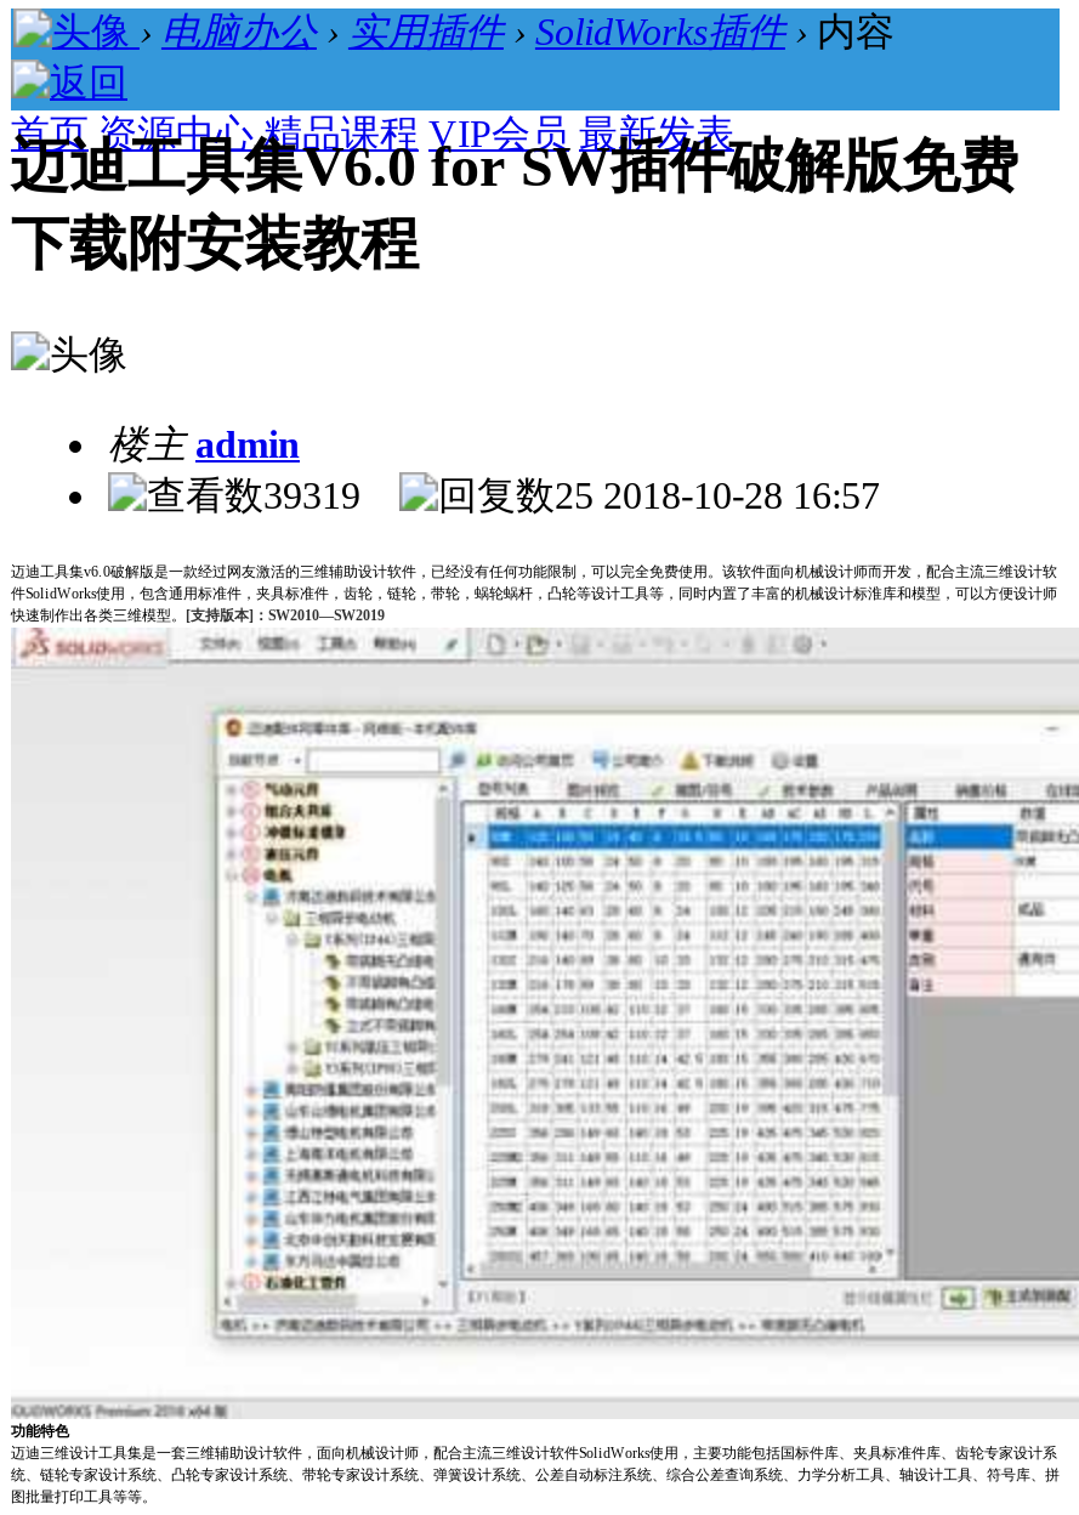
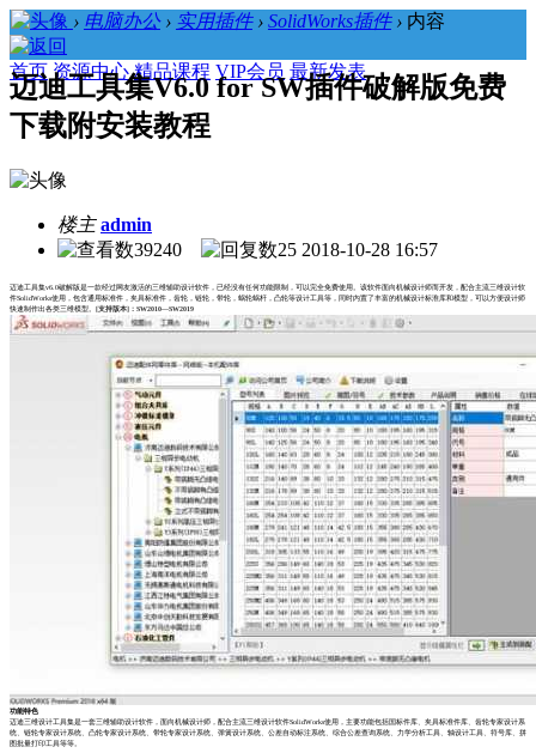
[263,474,399,516] 39319 -> [134,239,201,260] 39240

